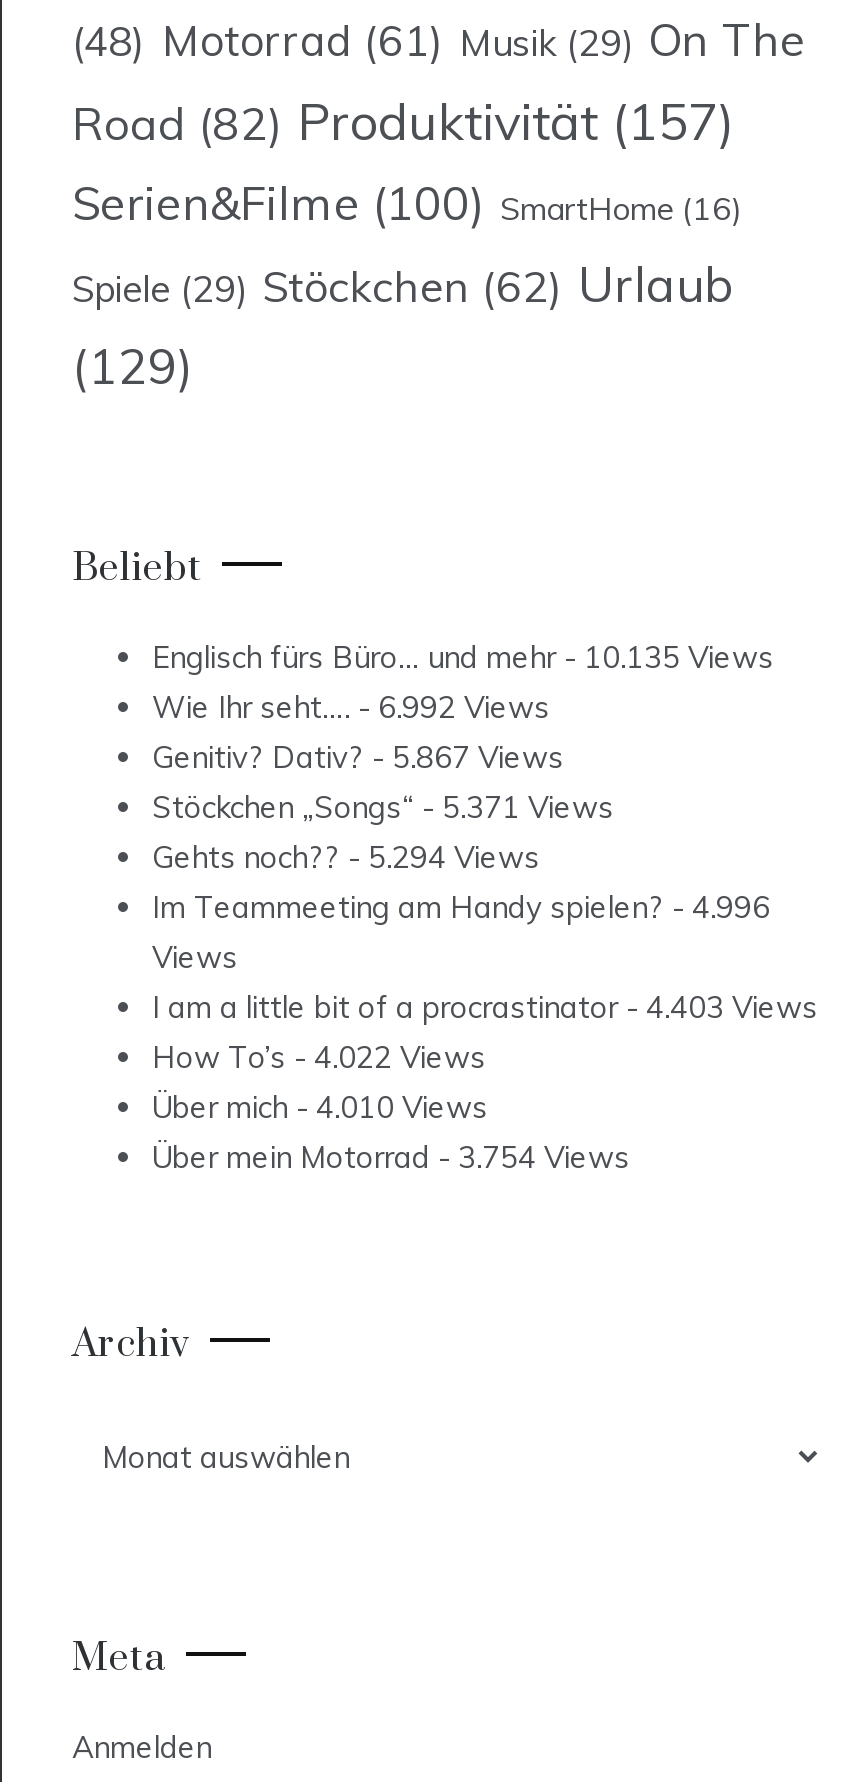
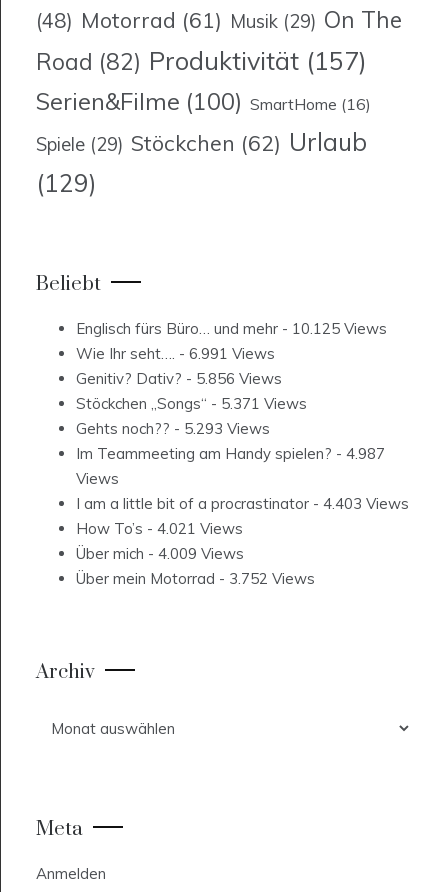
[152,639,774,677] Englisch fürs Büro… und mehr - 10.135 Views -> [76,319,387,338] Englisch fürs Büro… und mehr - 10.125 Views
[152,689,550,727] Wie Ihr seht…. - 6.992 Views -> [76,344,275,363] Wie Ihr seht…. - 6.991 Views
[152,739,564,777] Genitiv? Dativ? - 5.867 Views -> [76,369,282,388] Genitiv? Dativ? - 5.856 Views
[152,839,540,877] Gehts noch?? - 5.294 Views -> [76,419,270,438] Gehts noch?? - 5.293 Views
[152,889,770,927] Im Teammeeting am Handy spielen? - 4.996 -> [76,444,385,463] Im Teammeeting am Handy spielen? - 4.987
[152,1039,486,1077] How To’s - 4.022 Views -> [76,519,243,538] How To’s - 4.021 Views
[152,1089,488,1127] Über mich - 4.010 Views -> [76,544,244,563] Über mich - 4.009 Views
[152,1139,630,1177] Über mein Motorrad - 3.754 Views -> [76,569,315,588] Über mein Motorrad - 3.752 Views

